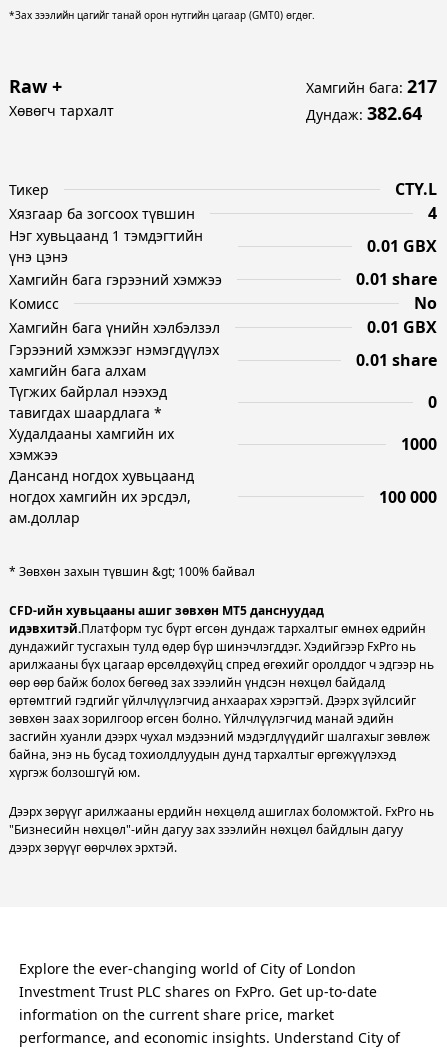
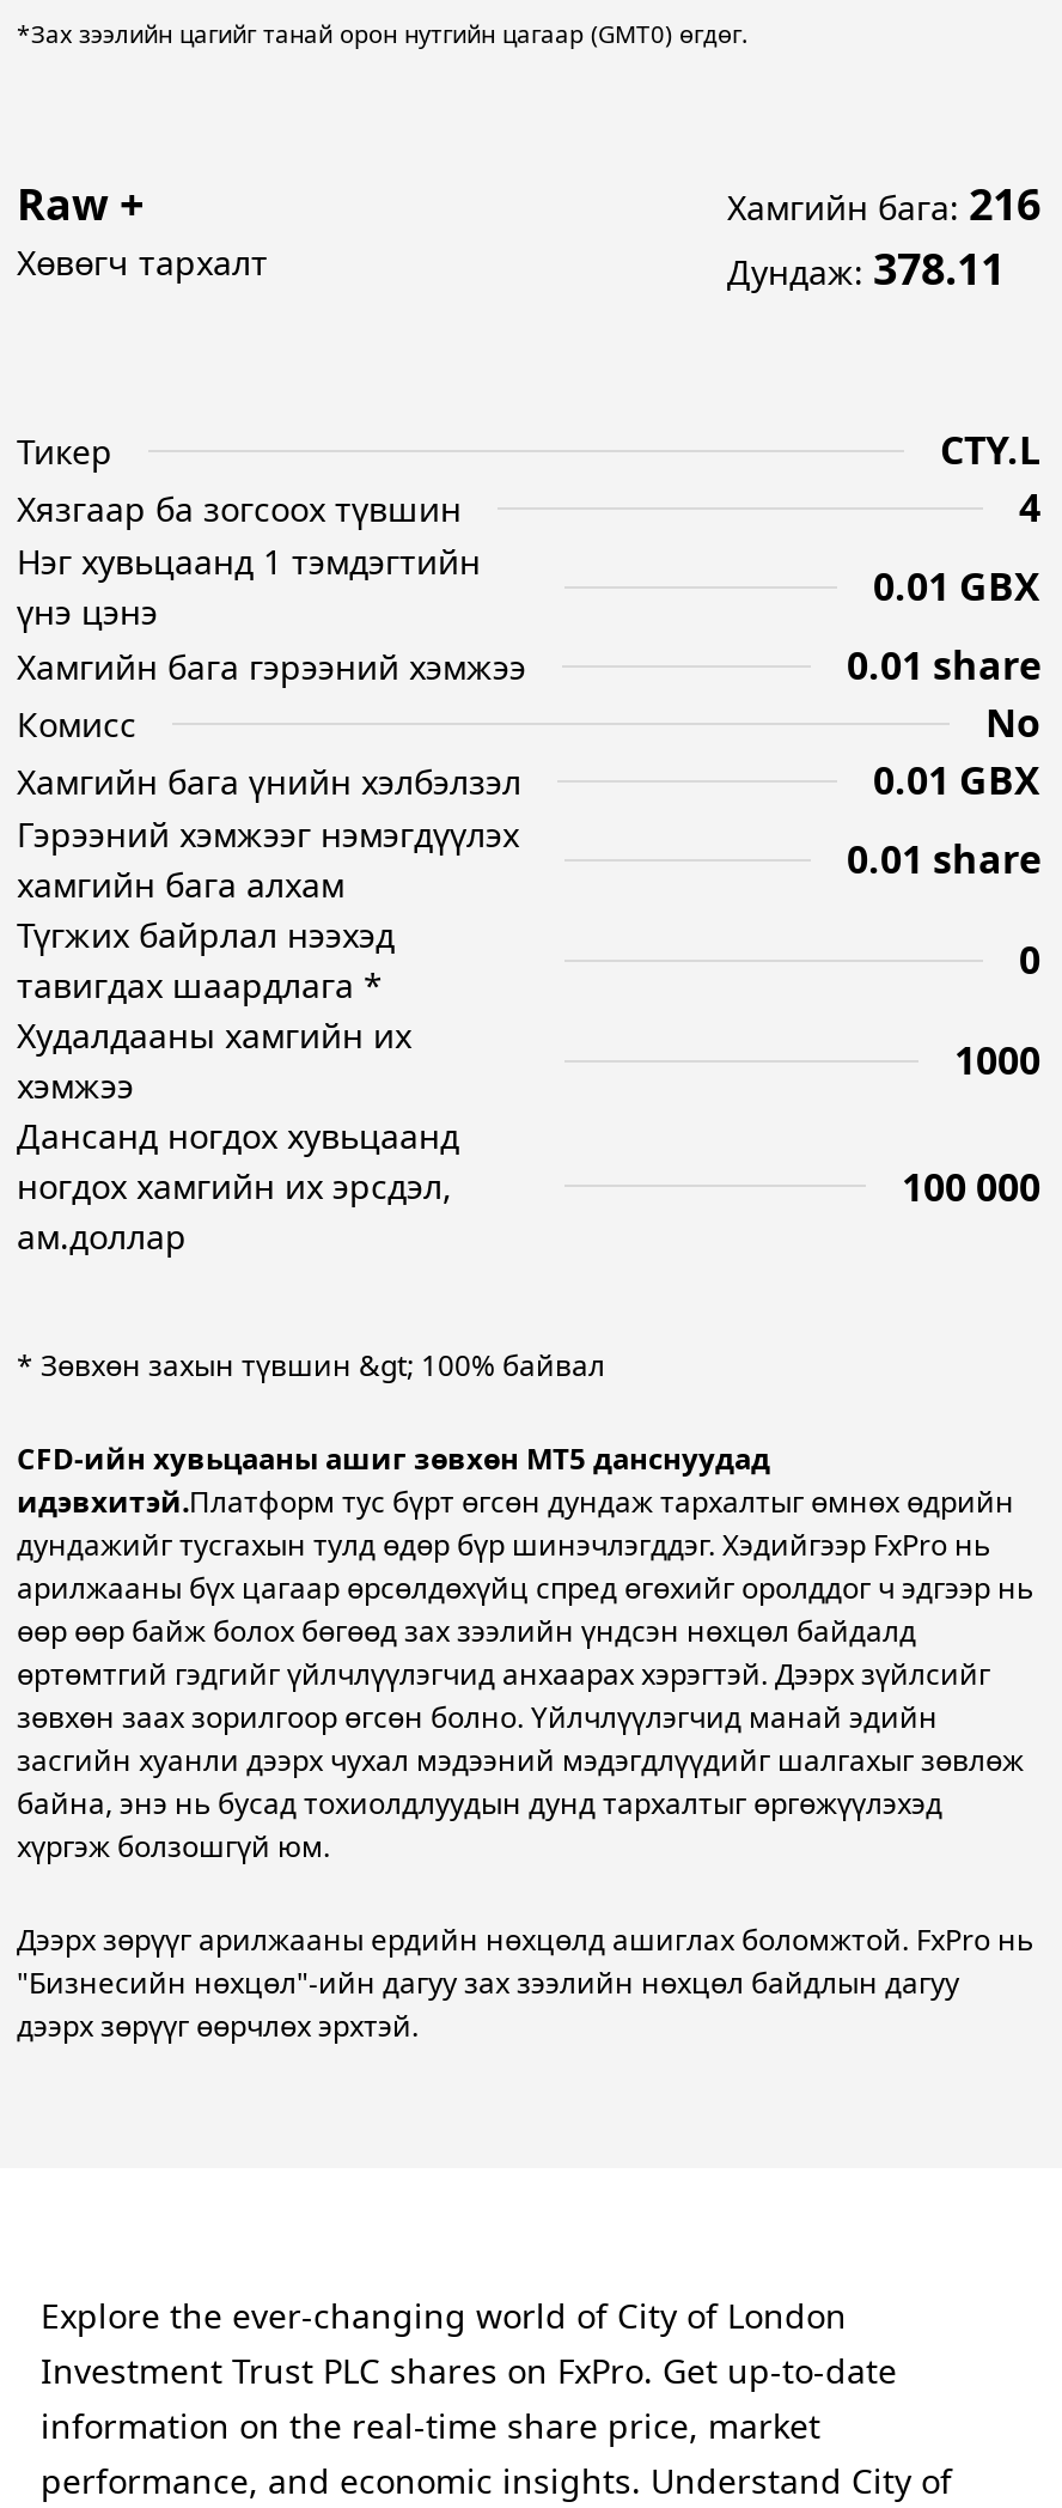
[306,74,437,98] Хамгийн бага: 217 -> [727,175,1040,232] Хамгийн бага: 216
[306,101,422,125] Дундаж: 382.64 -> [727,239,1005,297] Дундаж: 378.11
[19,1005,334,1024] information on the current share price, market -> [41,2403,820,2448] information on the real-time share price, market

